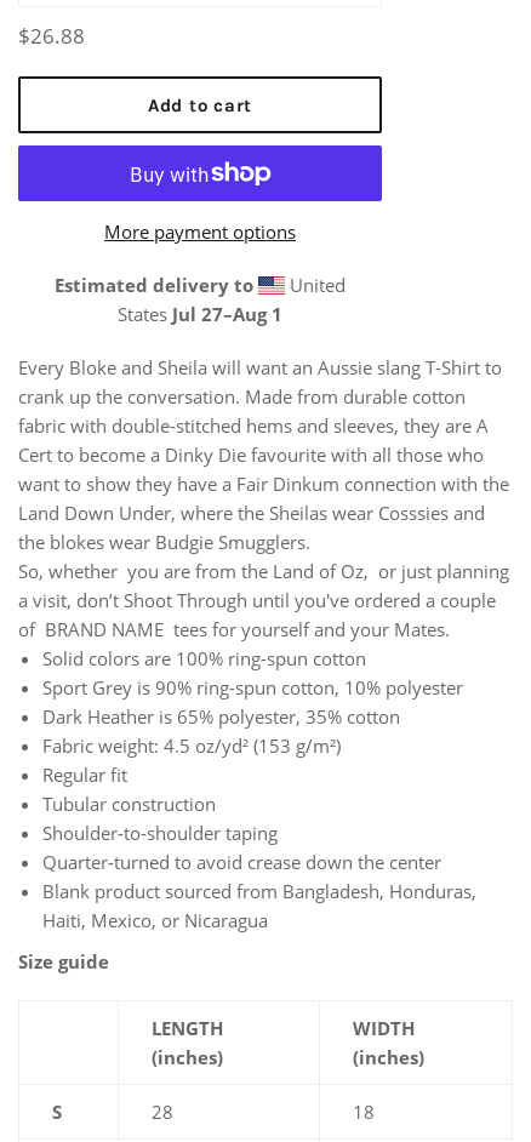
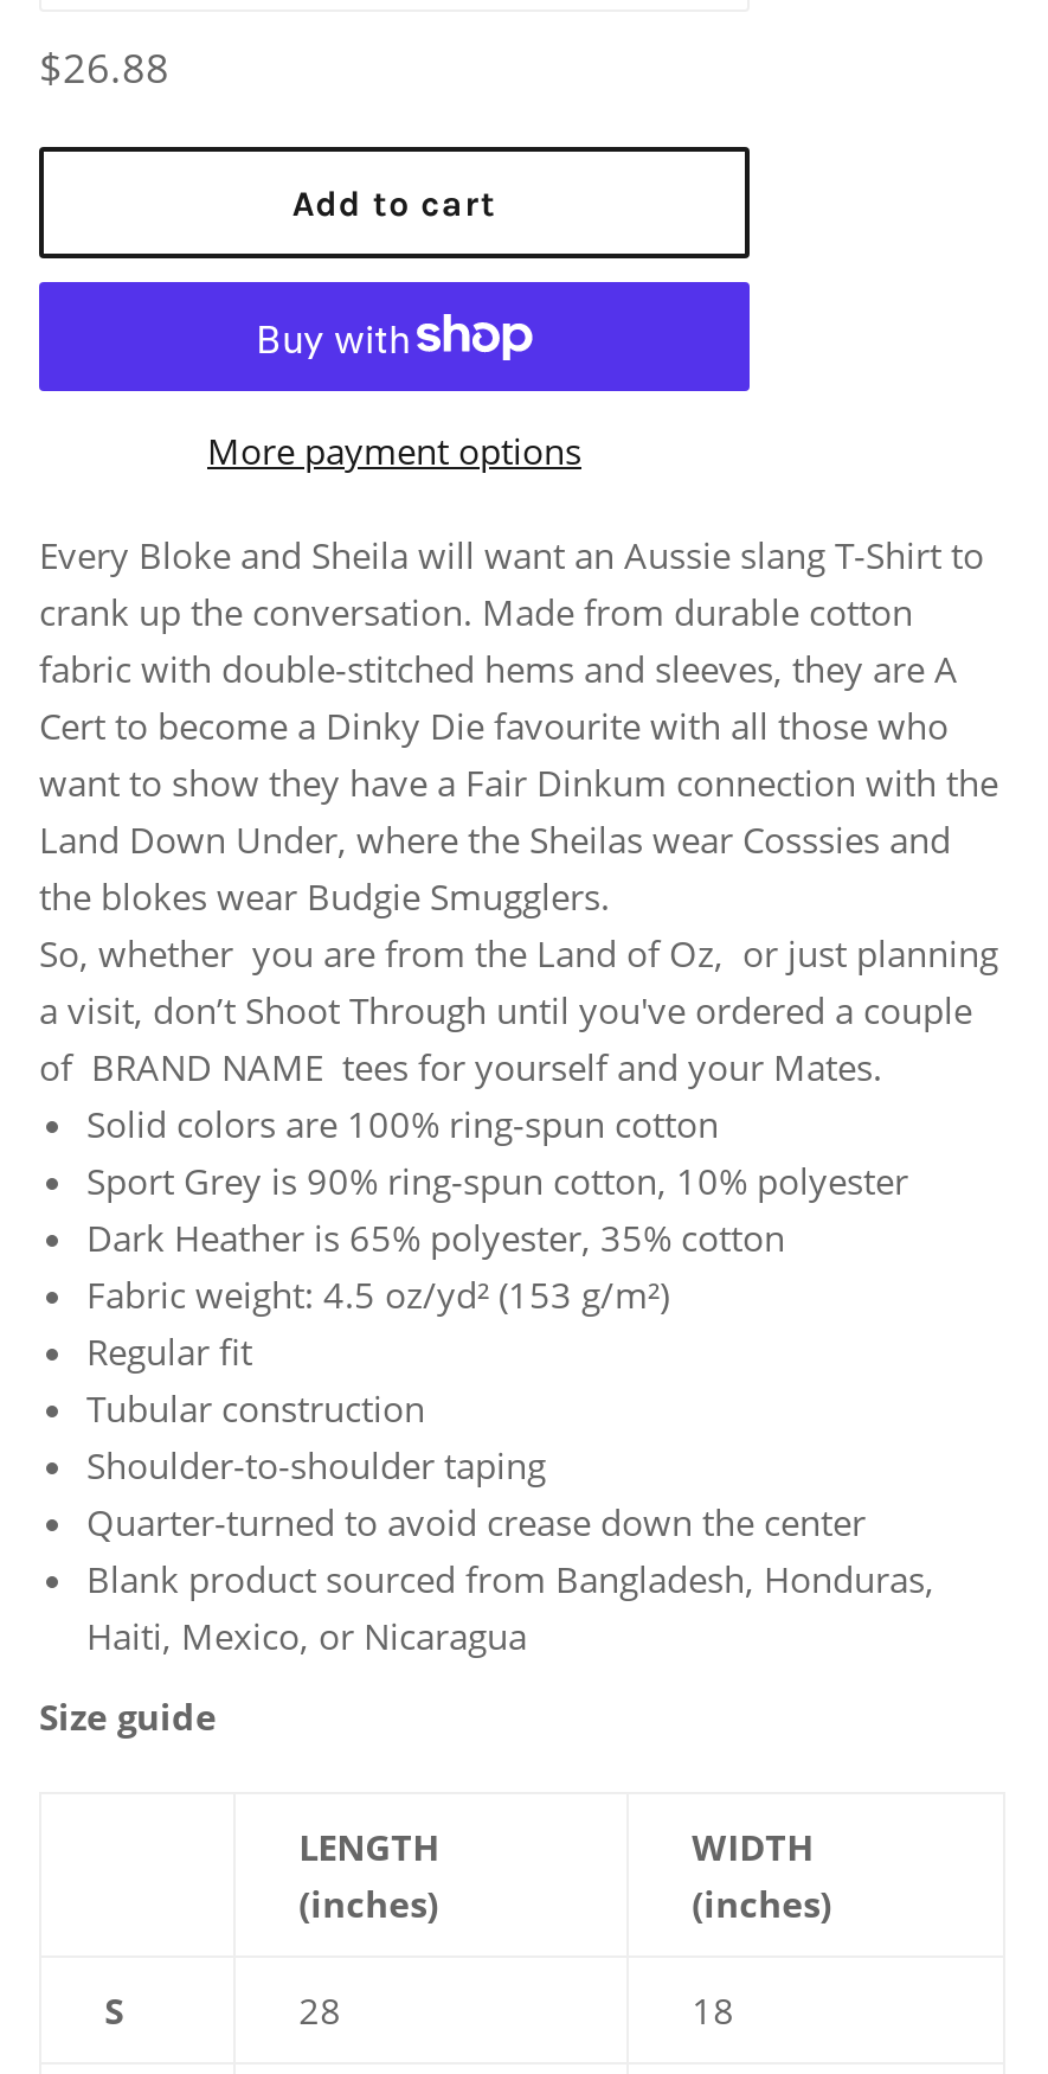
[54,273,346,326] Estimated delivery to | United | States Jul 27–Aug 1 -> none

